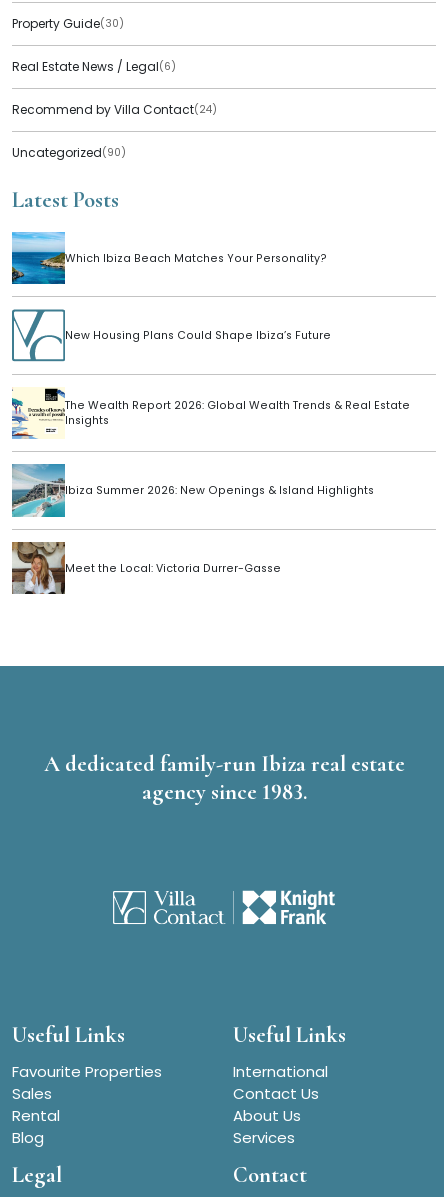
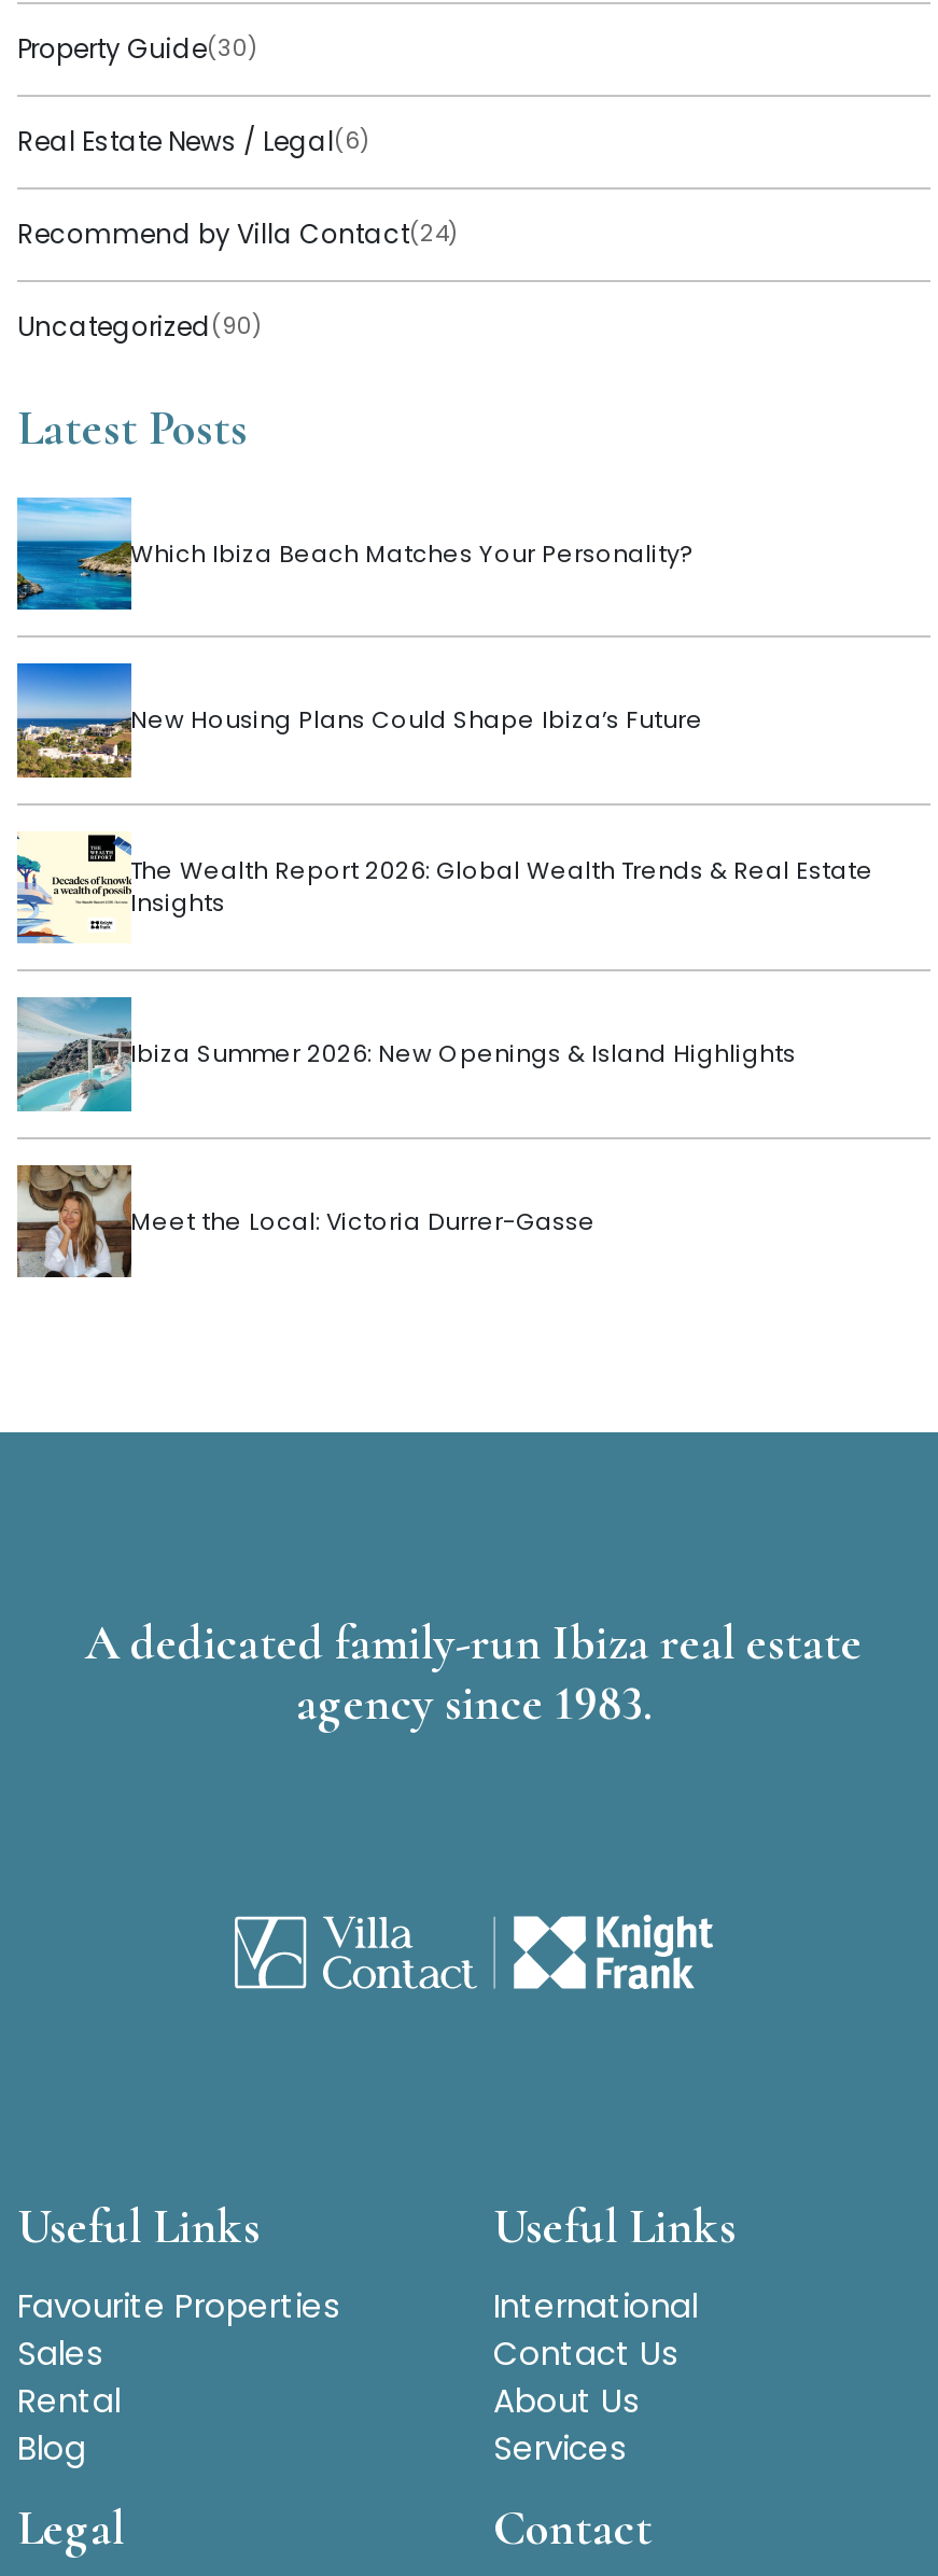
[11,309,66,362] [image] -> [15,661,134,780] [image]

